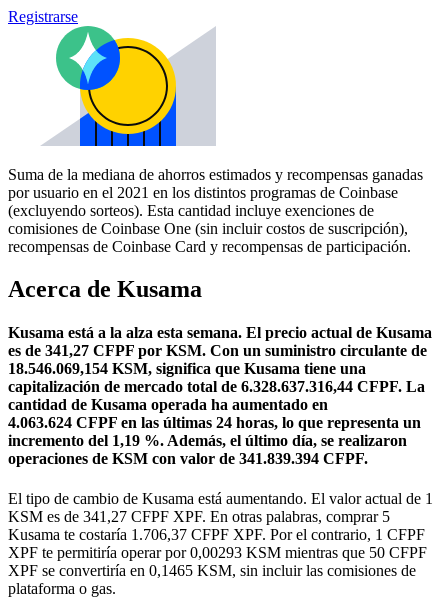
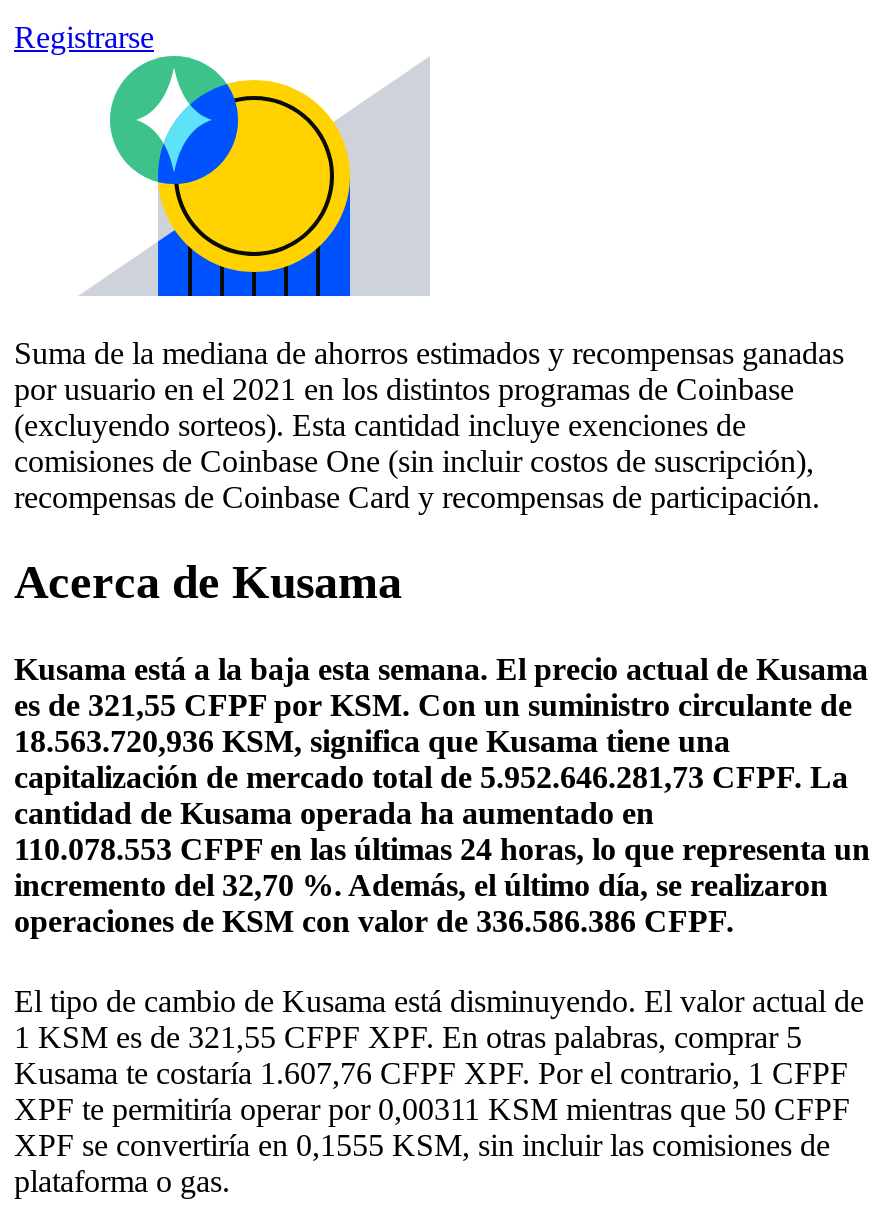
[8,324,432,341] Kusama está a la alza esta semana. El precio actual de Kusama -> [14,653,868,687] Kusama está a la baja esta semana. El precio actual de Kusama
[8,342,427,359] es de 341,27 CFPF por KSM. Con un suministro circulante de -> [14,689,852,723] es de 321,55 CFPF por KSM. Con un suministro circulante de
[8,360,366,377] 18.546.069,154 KSM, significa que Kusama tiene una -> [14,725,730,759] 18.563.720,936 KSM, significa que Kusama tiene una
[8,378,425,395] capitalización de mercado total de 6.328.637.316,44 CFPF. La -> [14,761,848,795] capitalización de mercado total de 5.952.646.281,73 CFPF. La
[8,414,421,467] 4.063.624 CFPF en las últimas 24 horas, lo que representa un | incremento del 1,19 %. Además, el último día, se realizaron | operaciones de KSM con valor de 341.839.394 CFPF. -> [14,833,870,939] 110.078.553 CFPF en las últimas 24 horas, lo que representa un | incremento del 32,70 %. Además, el último día, se realizaron | operaciones de KSM con valor de 336.586.386 CFPF.
[8,490,433,579] El tipo de cambio de Kusama está aumentando. El valor actual de 1 | KSM es de 341,27 CFPF XPF. En otras palabras, comprar 5 | Kusama te costaría 1.706,37 CFPF XPF. Por el contrario, 1 CFPF | XPF te permitiría operar por 0,00293 KSM mientras que 50 CFPF | XPF se convertiría en 0,1465 KSM, sin incluir las comisiones de -> [14,983,864,1161] El tipo de cambio de Kusama está disminuyendo. El valor actual de | 1 KSM es de 321,55 CFPF XPF. En otras palabras, comprar 5 | Kusama te costaría 1.607,76 CFPF XPF. Por el contrario, 1 CFPF | XPF te permitiría operar por 0,00311 KSM mientras que 50 CFPF | XPF se convertiría en 0,1555 KSM, sin incluir las comisiones de

